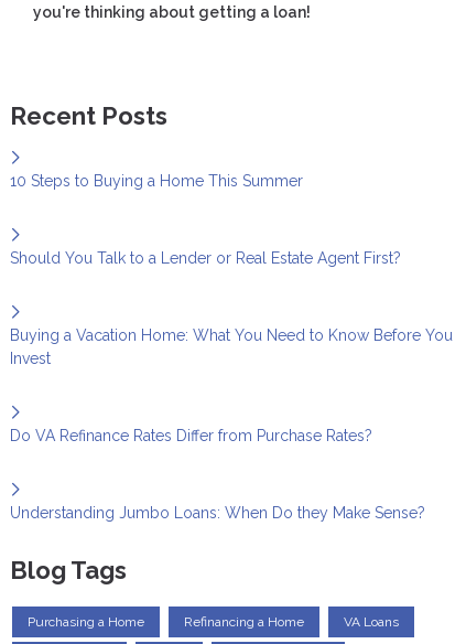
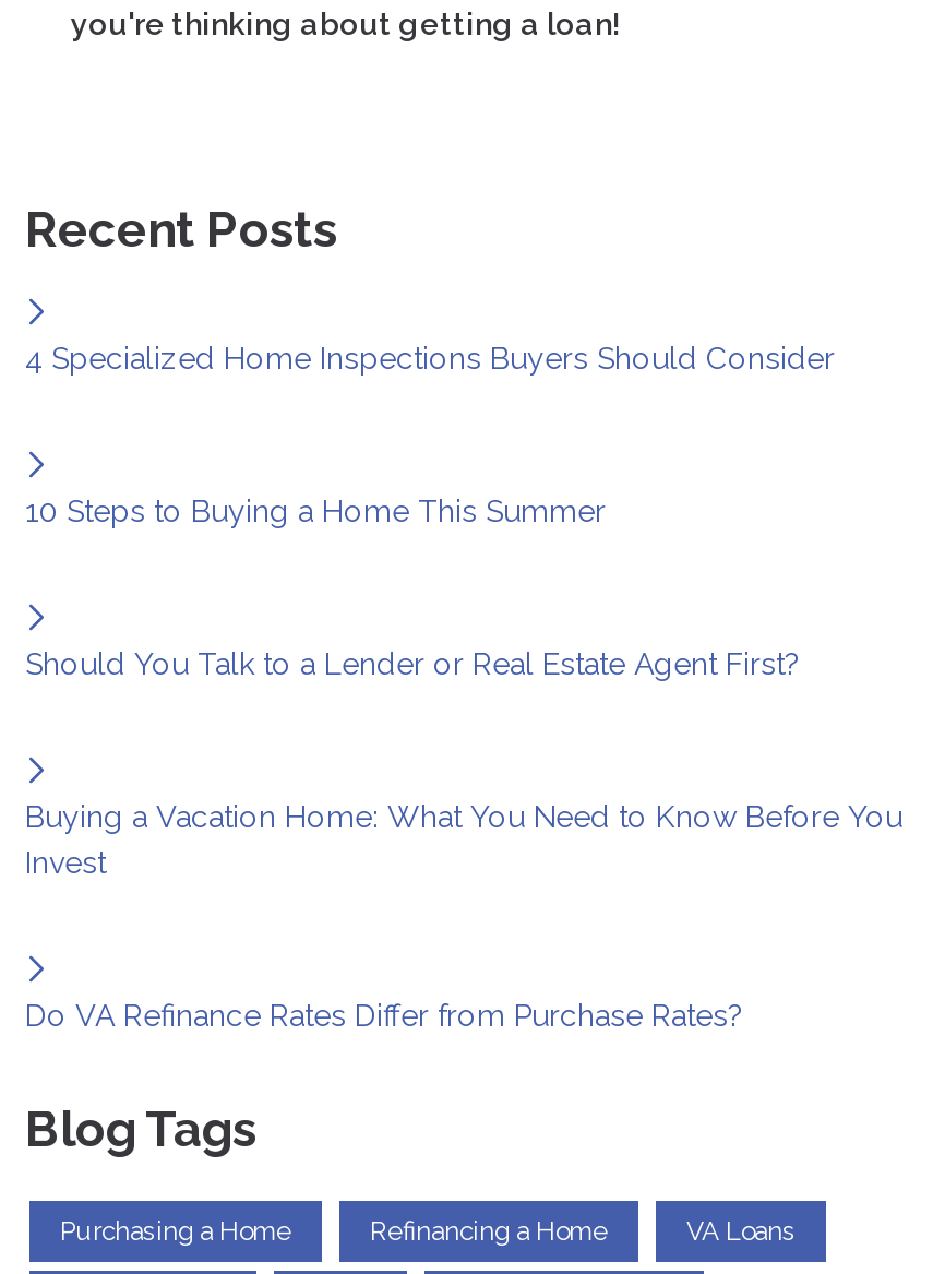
none -> [25,341,835,376] 4 Specialized Home Inspections Buyers Should Consider
moved [10,172,453,445] -> [25,494,902,1033]: 10 Steps to Buying a Home This Summer | Should You Talk to a Lender or Real Estate Agent First? | Buying a Vacation Home: What You Need to Know Before You | Invest | Do VA Refinance Rates Differ from Purchase Rates?
[10,504,425,522] Understanding Jumbo Loans: When Do they Make Sense? -> none

